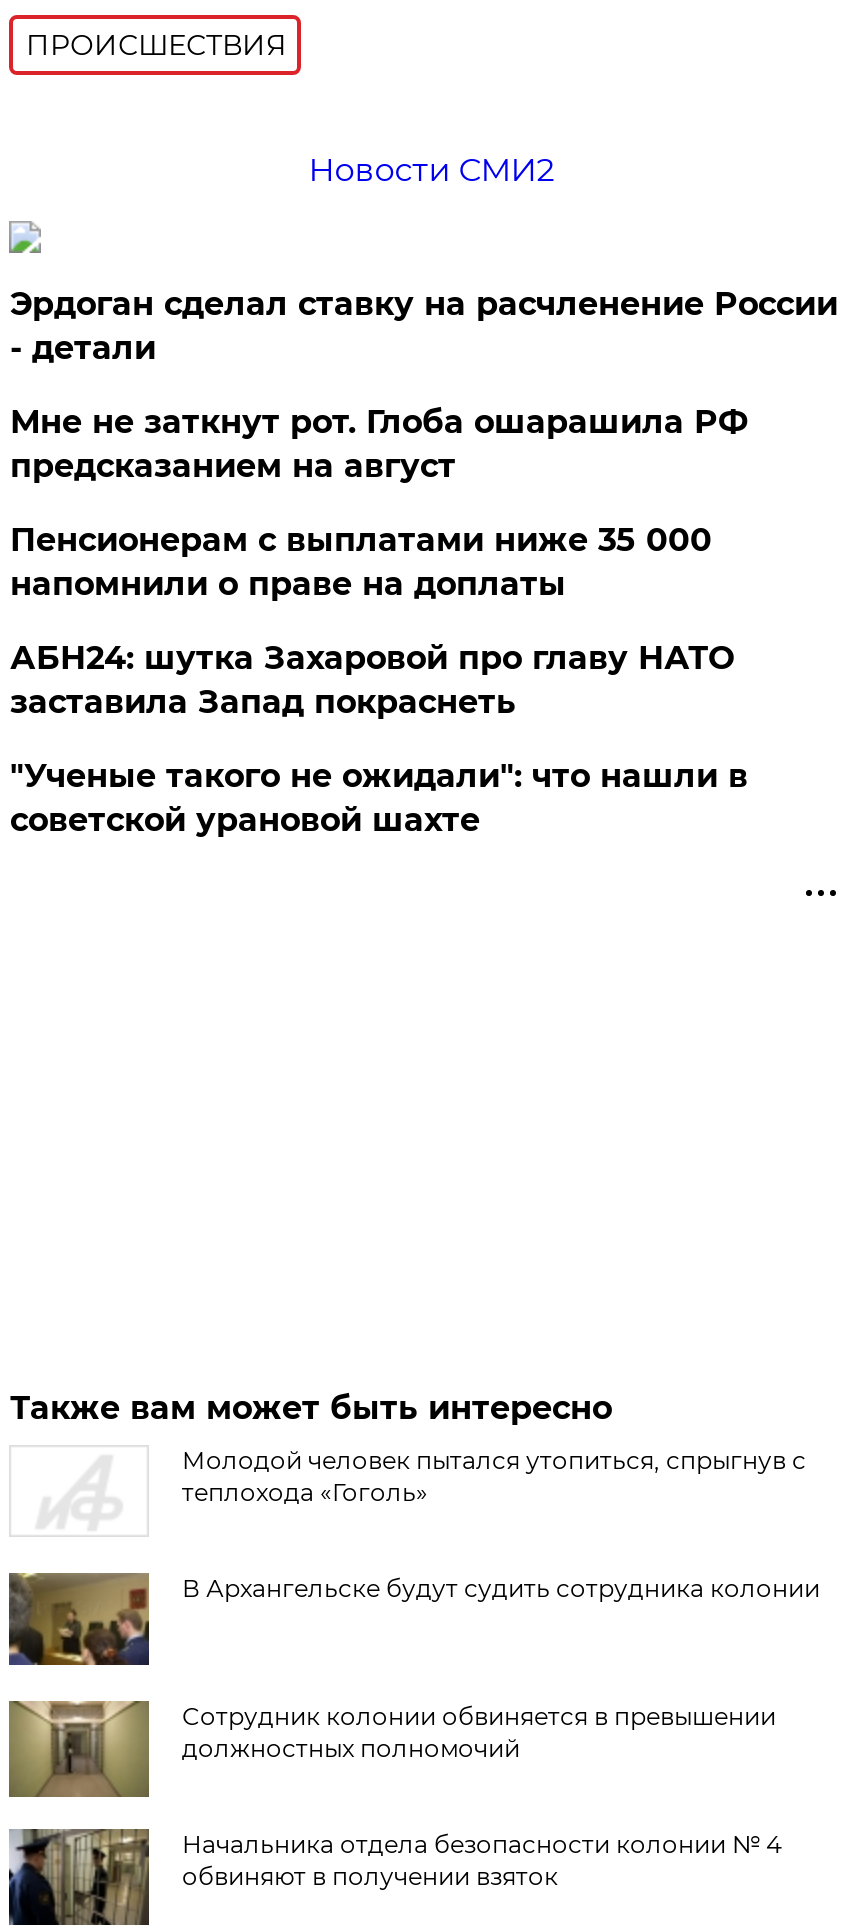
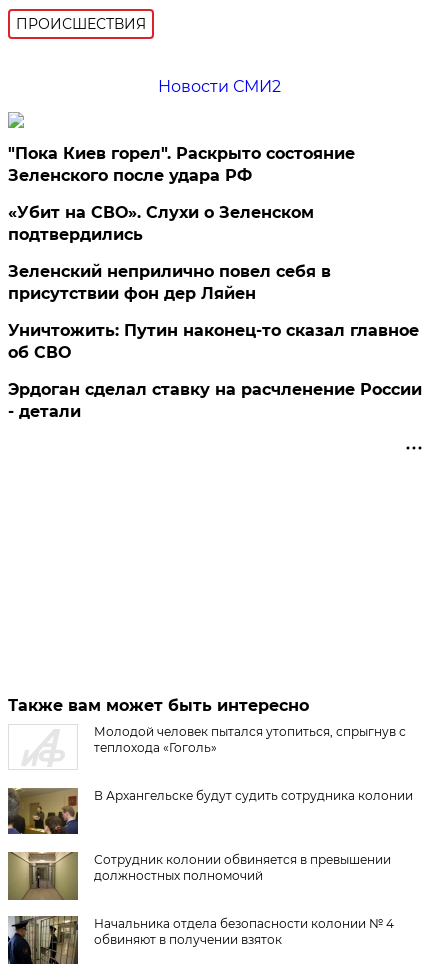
none -> [8,144,419,362] "Пока Киев горел". Раскрыто состояние | Зеленского после удара РФ | «Убит на СВО». Слухи о Зеленском | подтвердились | Зеленский неприлично повел cебя в | присутствии фон дер Ляйен | Уничтожить: Путин наконец-то сказал главное | об СВО
moved [10,285,838,367] -> [8,380,422,421]: Эрдоган сделал ставку на расчленение России | - детали
[10,403,748,839] Мне не заткнут рот. Глоба ошарашила РФ | предсказанием на август | Пенсионерам с выплатами ниже 35 000 | напомнили о праве на доплаты | АБН24: шутка Захаровой про главу НАТО | заставила Запад покраснеть | "Ученые такого не ожидали": что нашли в | советской урановой шахте -> none

